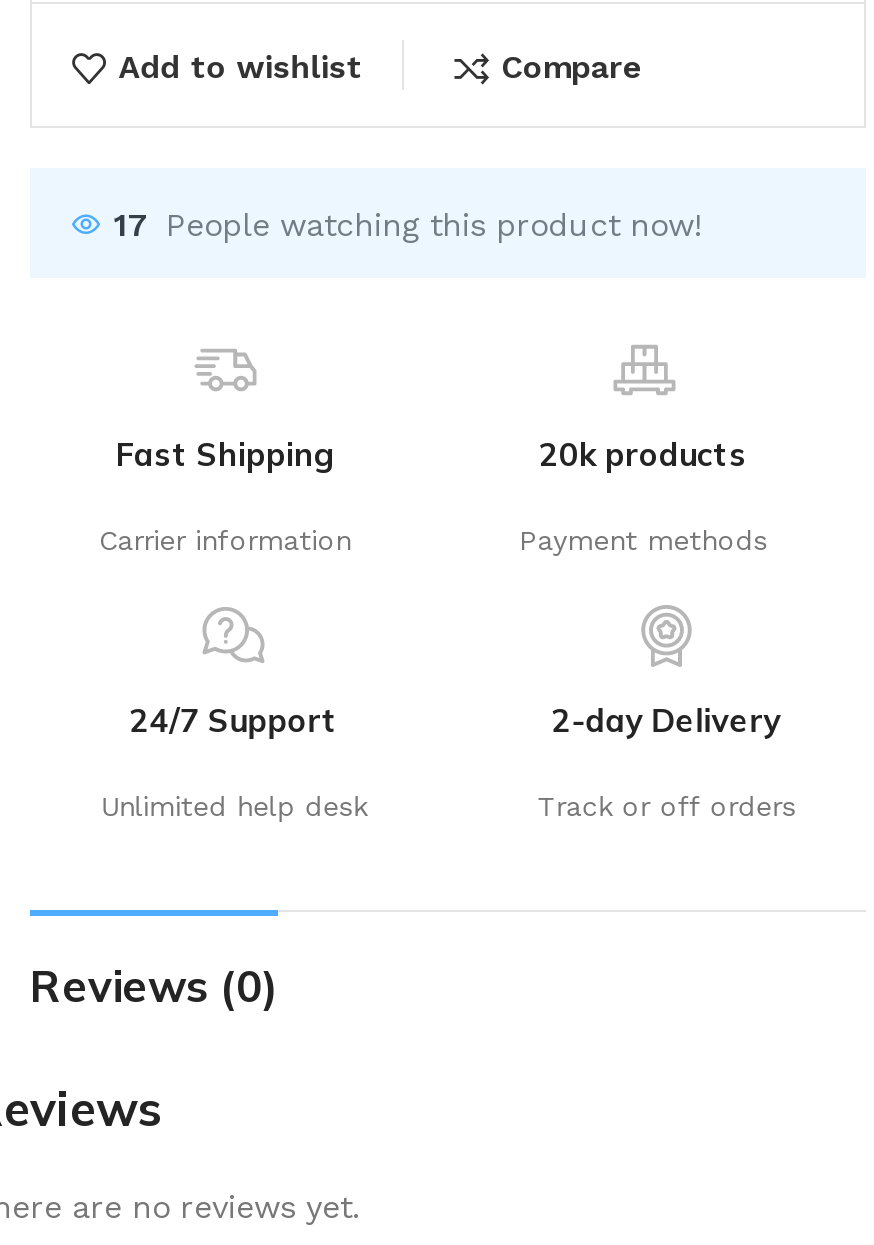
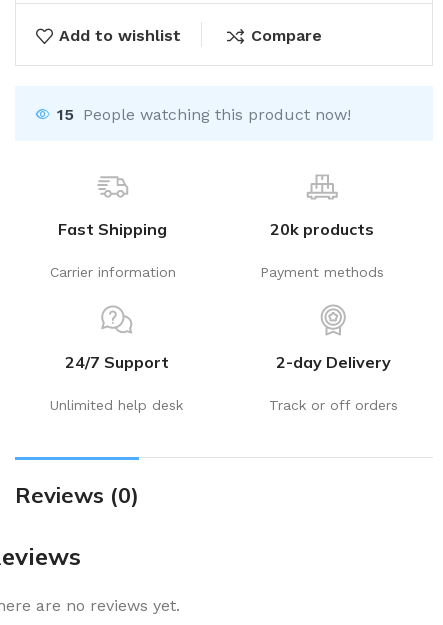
[114,206,702,244] 17 People watching this product now! -> [57,105,351,124] 15 People watching this product now!

